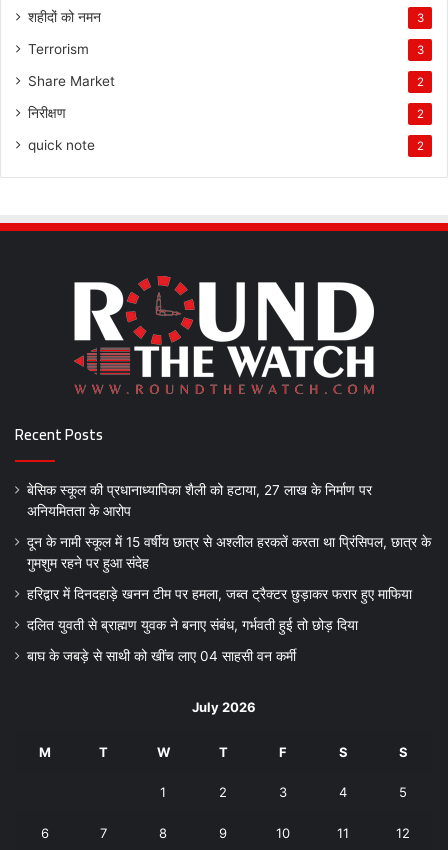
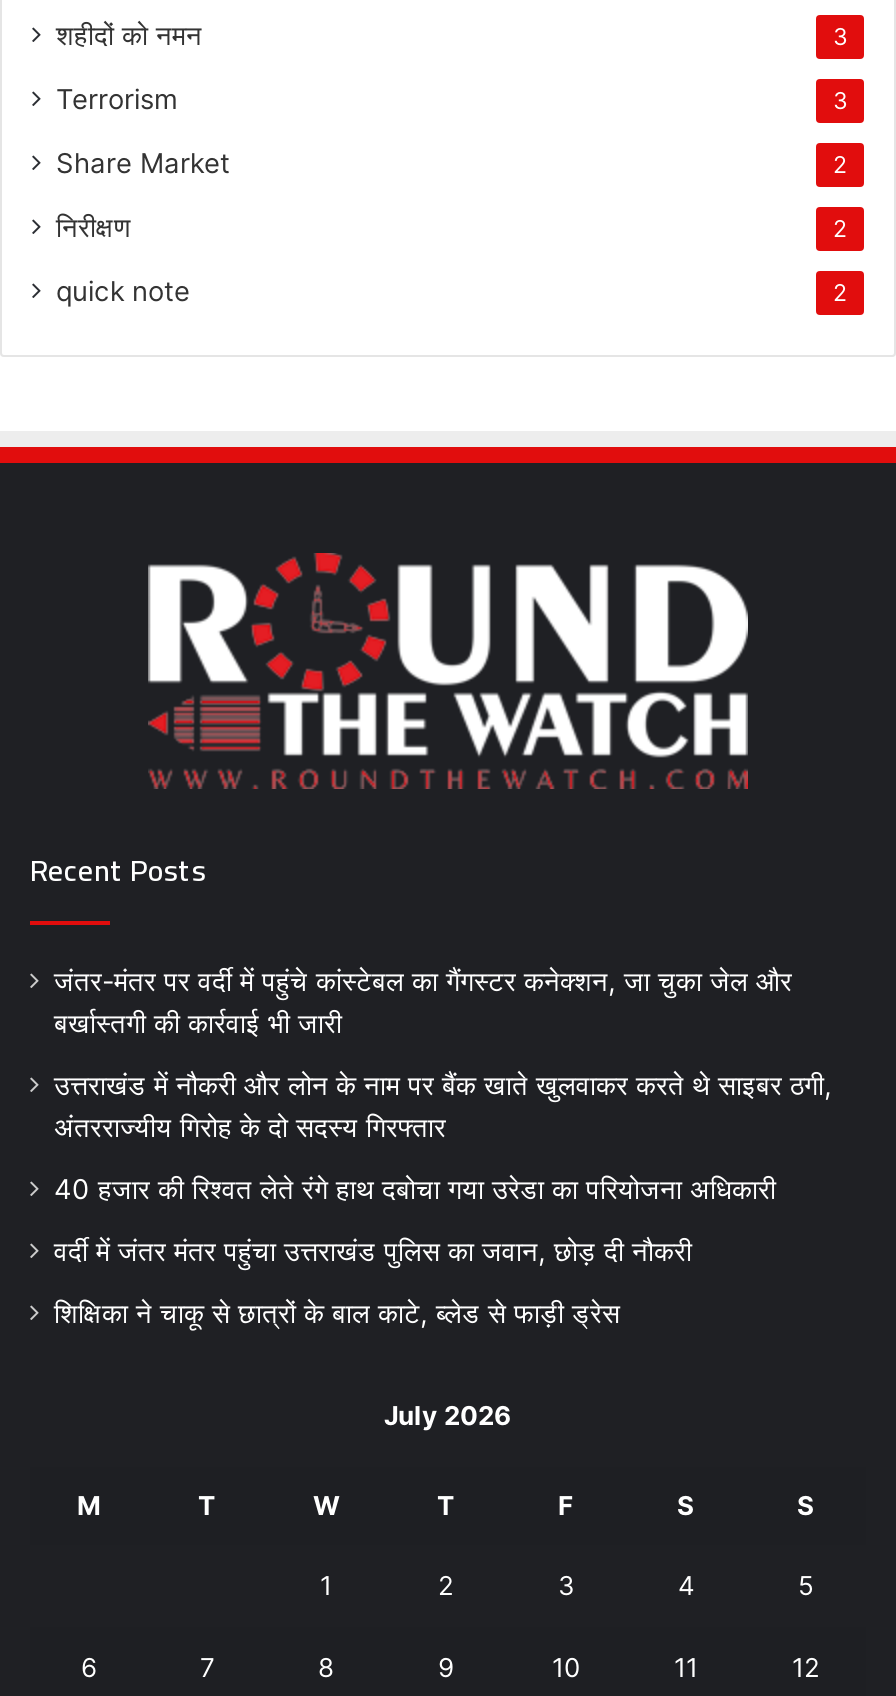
[27,482,372,519] बेसिक स्कूल की प्रधानाध्यापिका शैली को हटाया, 27 लाख के निर्माण पर | अनियमितता के आरोप -> [54,965,792,1039] जंतर-मंतर पर वर्दी में पहुंचे कांस्टेबल का गैंगस्टर कनेक्शन, जा चुका जेल और | बर्खास्तगी की कार्रवाई भी जारी
[27,534,431,571] दून के नामी स्कूल में 15 वर्षीय छात्र से अश्लील हरकतें करता था प्रिंसिपल, छात्र के | गुमशुम रहने पर हुआ संदेह -> [54,1069,832,1143] उत्तराखंड में नौकरी और लोन के नाम पर बैंक खाते खुलवाकर करते थे साइबर ठगी, | अंतरराज्यीय गिरोह के दो सदस्य गिरफ्तार
[27,586,412,602] हरिद्वार में दिनदहाड़े खनन टीम पर हमला, जब्त ट्रैक्टर छुड़ाकर फरार हुए माफिया -> [54,1173,776,1205] 40 हजार की रिश्वत लेते रंगे हाथ दबोचा गया उरेडा का परियोजना अधिकारी
[27,617,358,633] दलित युवती से ब्राह्मण युवक ने बनाए संबंध, गर्भवती हुई तो छोड़ दिया -> [54,1235,692,1267] वर्दी में जंतर मंतर पहुंचा उत्तराखंड पुलिस का जवान, छोड़ दी नौकरी
[27,648,296,664] बाघ के जबड़े से साथी को खींच लाए 04 साहसी वन कर्मी -> [54,1297,620,1329] शिक्षिका ने चाकू से छात्रों के बाल काटे, ब्लेड से फाड़ी ड्रेस

